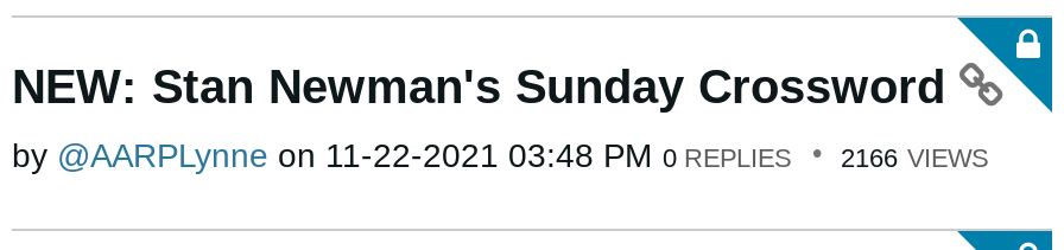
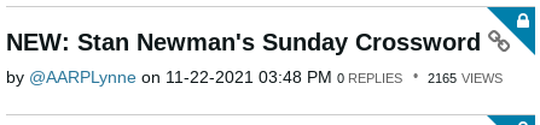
[12,136,988,173] by AARPLynne on 11-22-2021 03:48 PM 0 REPLIES 2166 VIEWS -> [6,67,503,86] by AARPLynne on 11-22-2021 03:48 PM 0 REPLIES 2165 VIEWS

